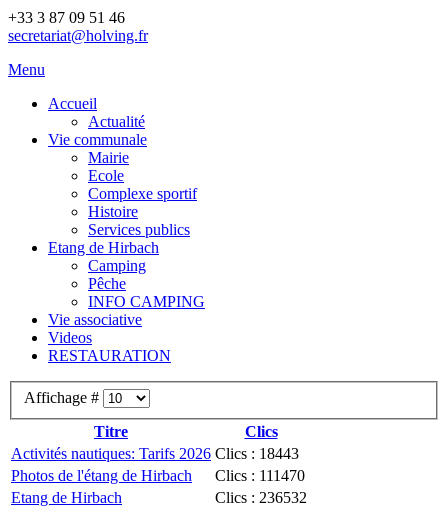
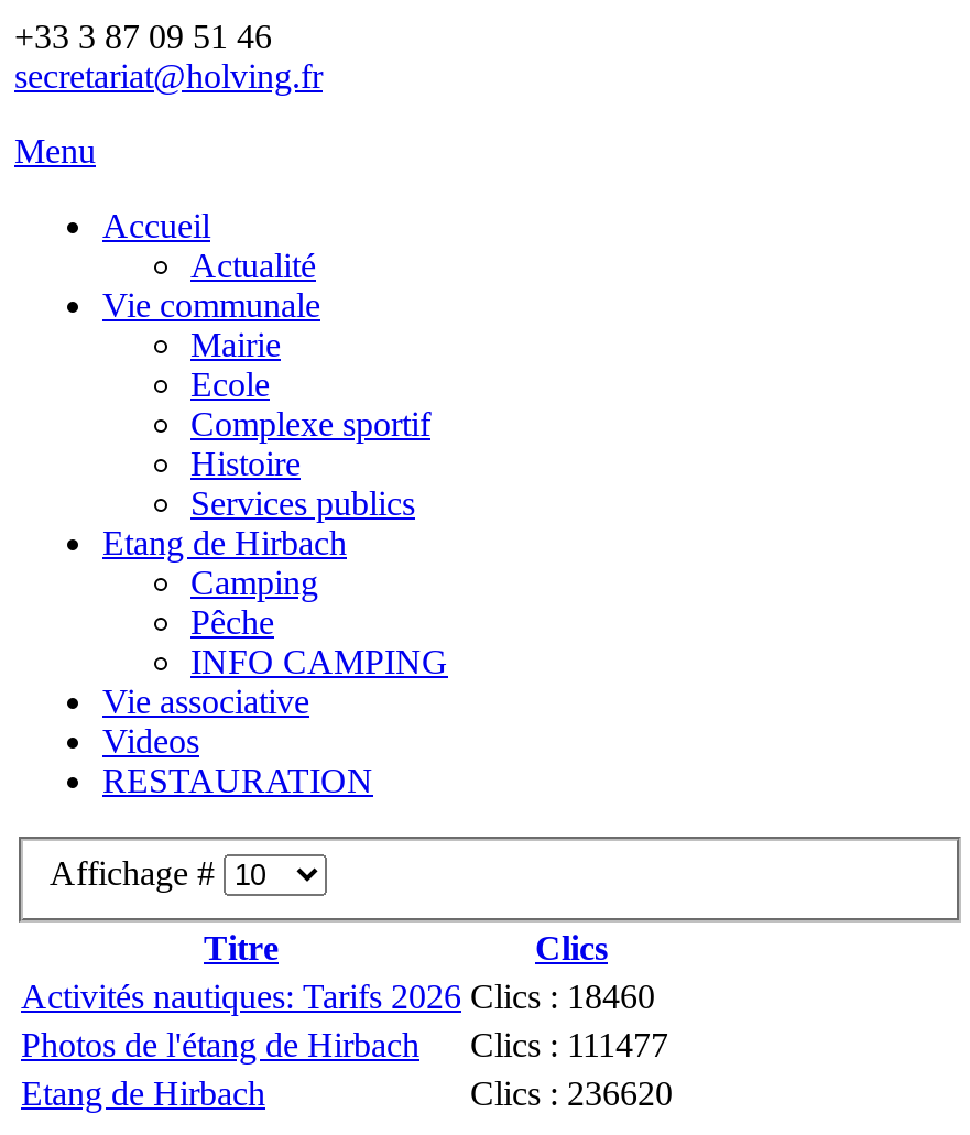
[11,445,299,462] Activités nautiques: Tarifs 2026 Clics : 18443 -> [21,977,655,1014] Activités nautiques: Tarifs 2026 Clics : 18460
[11,467,305,484] Photos de l'étang de Hirbach Clics : 111470 -> [21,1025,668,1063] Photos de l'étang de Hirbach Clics : 111477
[215,489,307,506] Clics : 236532 -> [470,1074,673,1111] Clics : 236620

